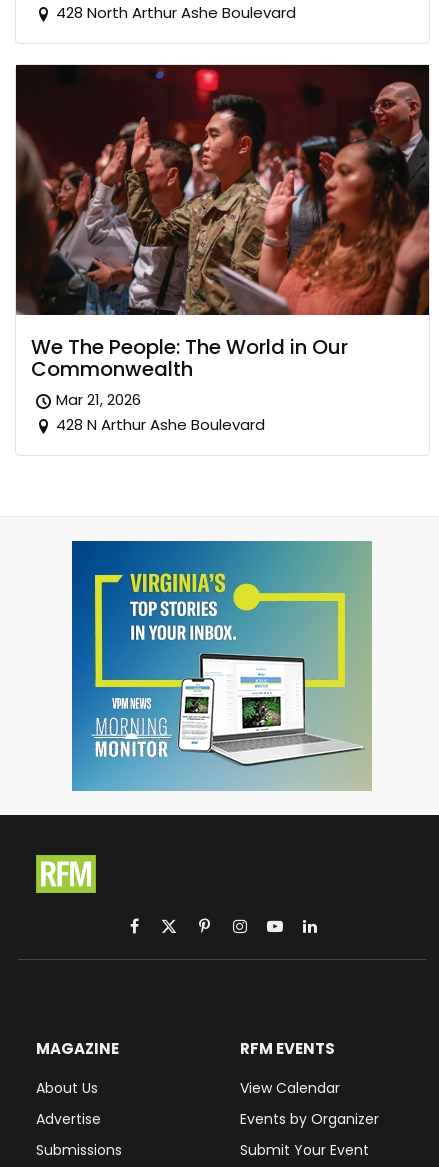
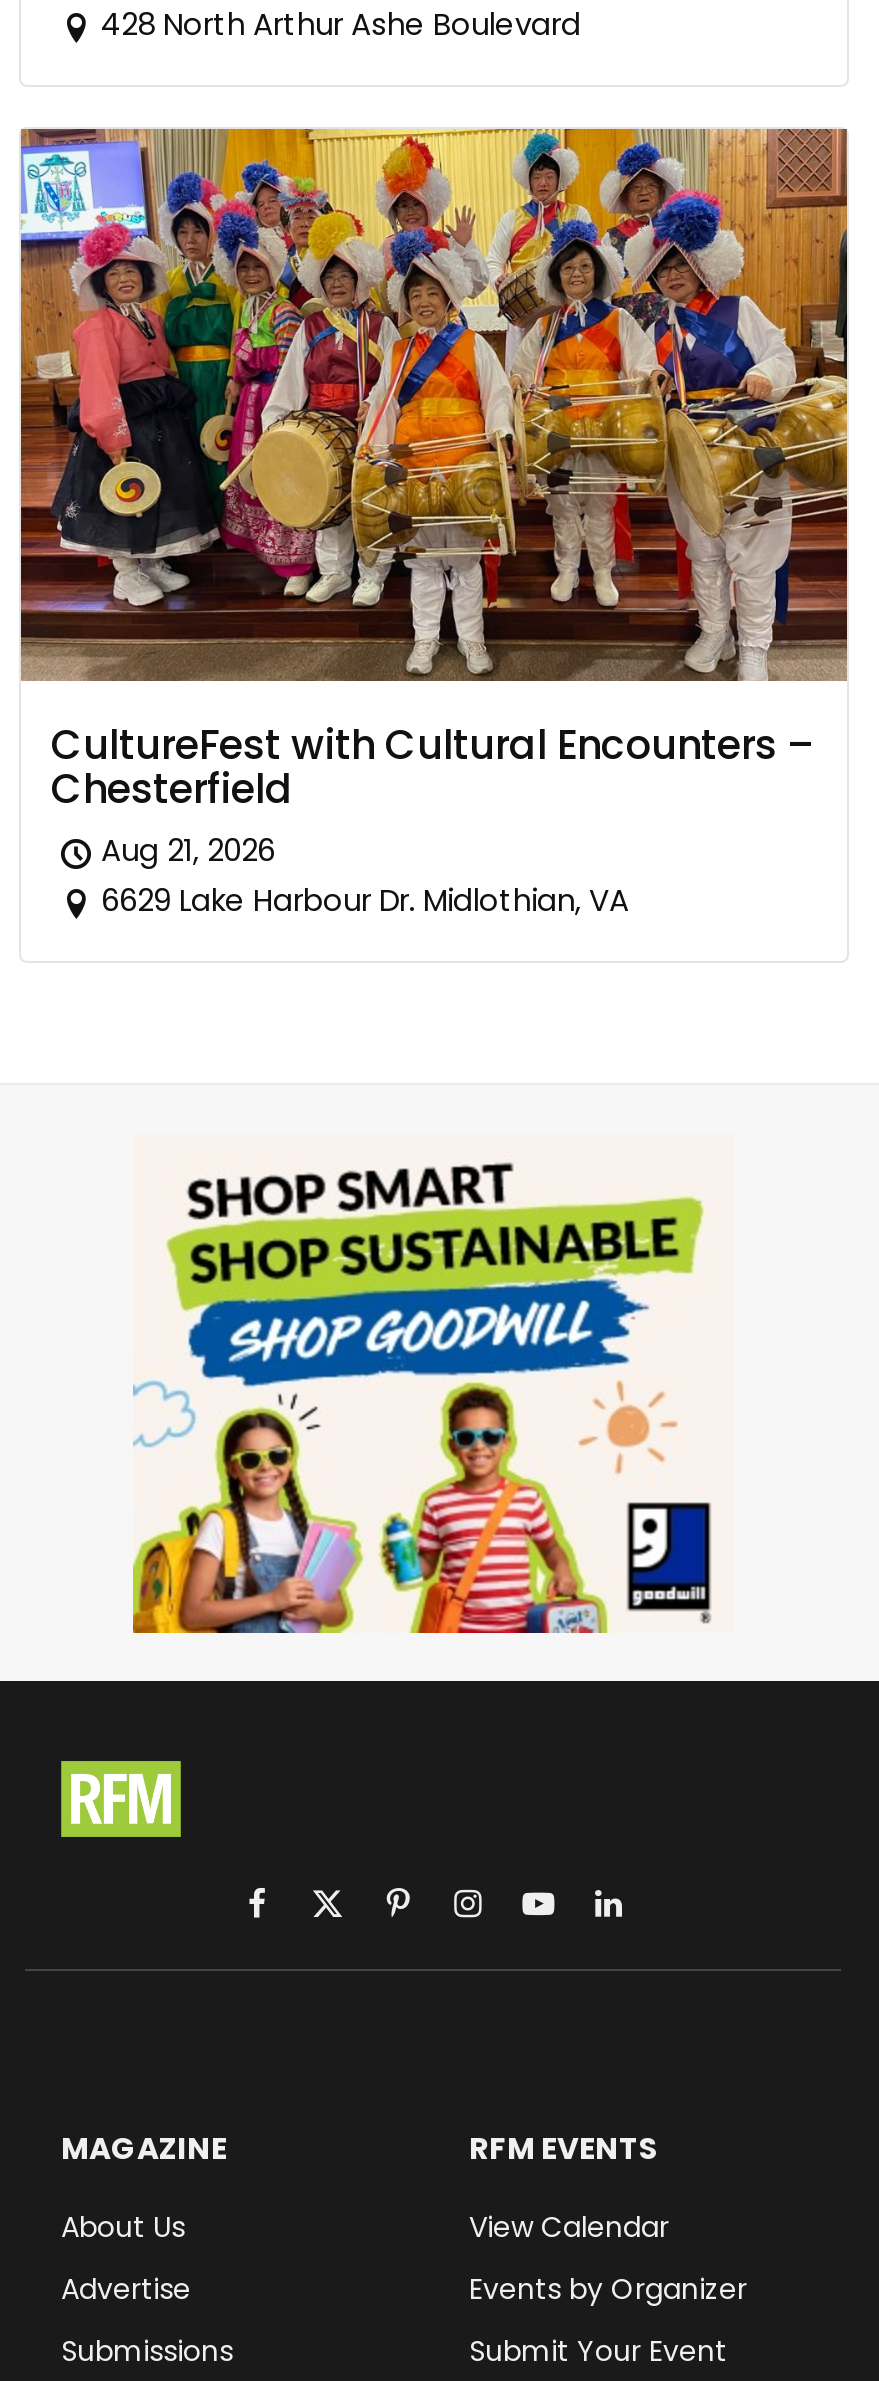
[15,64,430,435] [image] | We The People: The World in Our | Commonwealth | Mar 21, 2026 | 428 N Arthur Ashe Boulevard -> [19,126,849,920] [image] | CultureFest with Cultural Encounters – | Chesterfield | Aug 21, 2026 | 6629 Lake Harbour Dr. Midlothian, VA
[71,540,373,792] [image] -> [131,1132,733,1636] [image]

